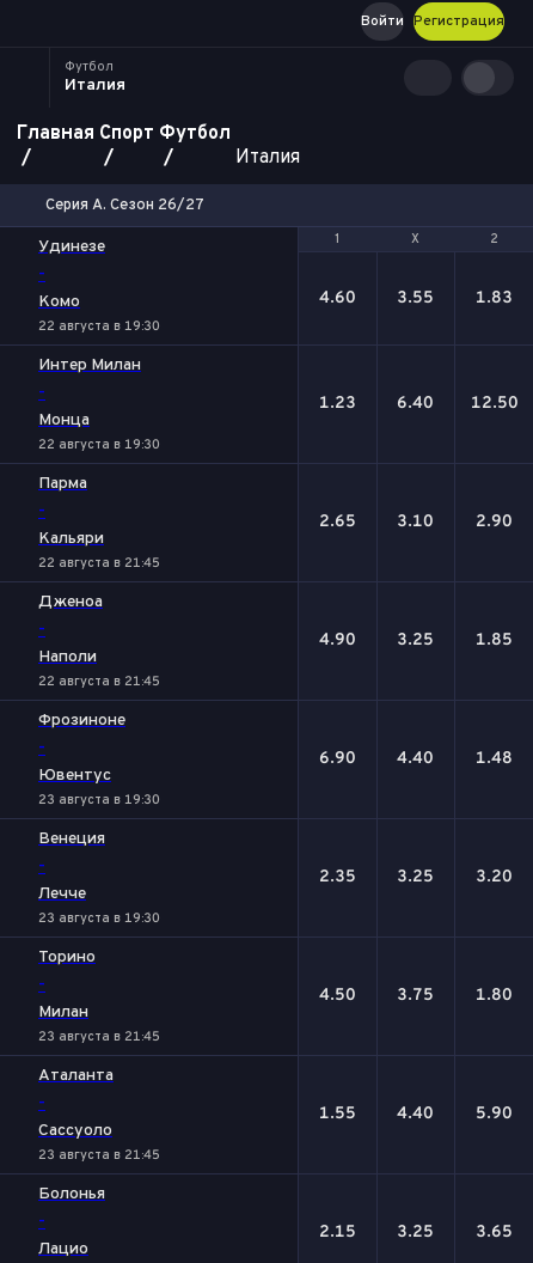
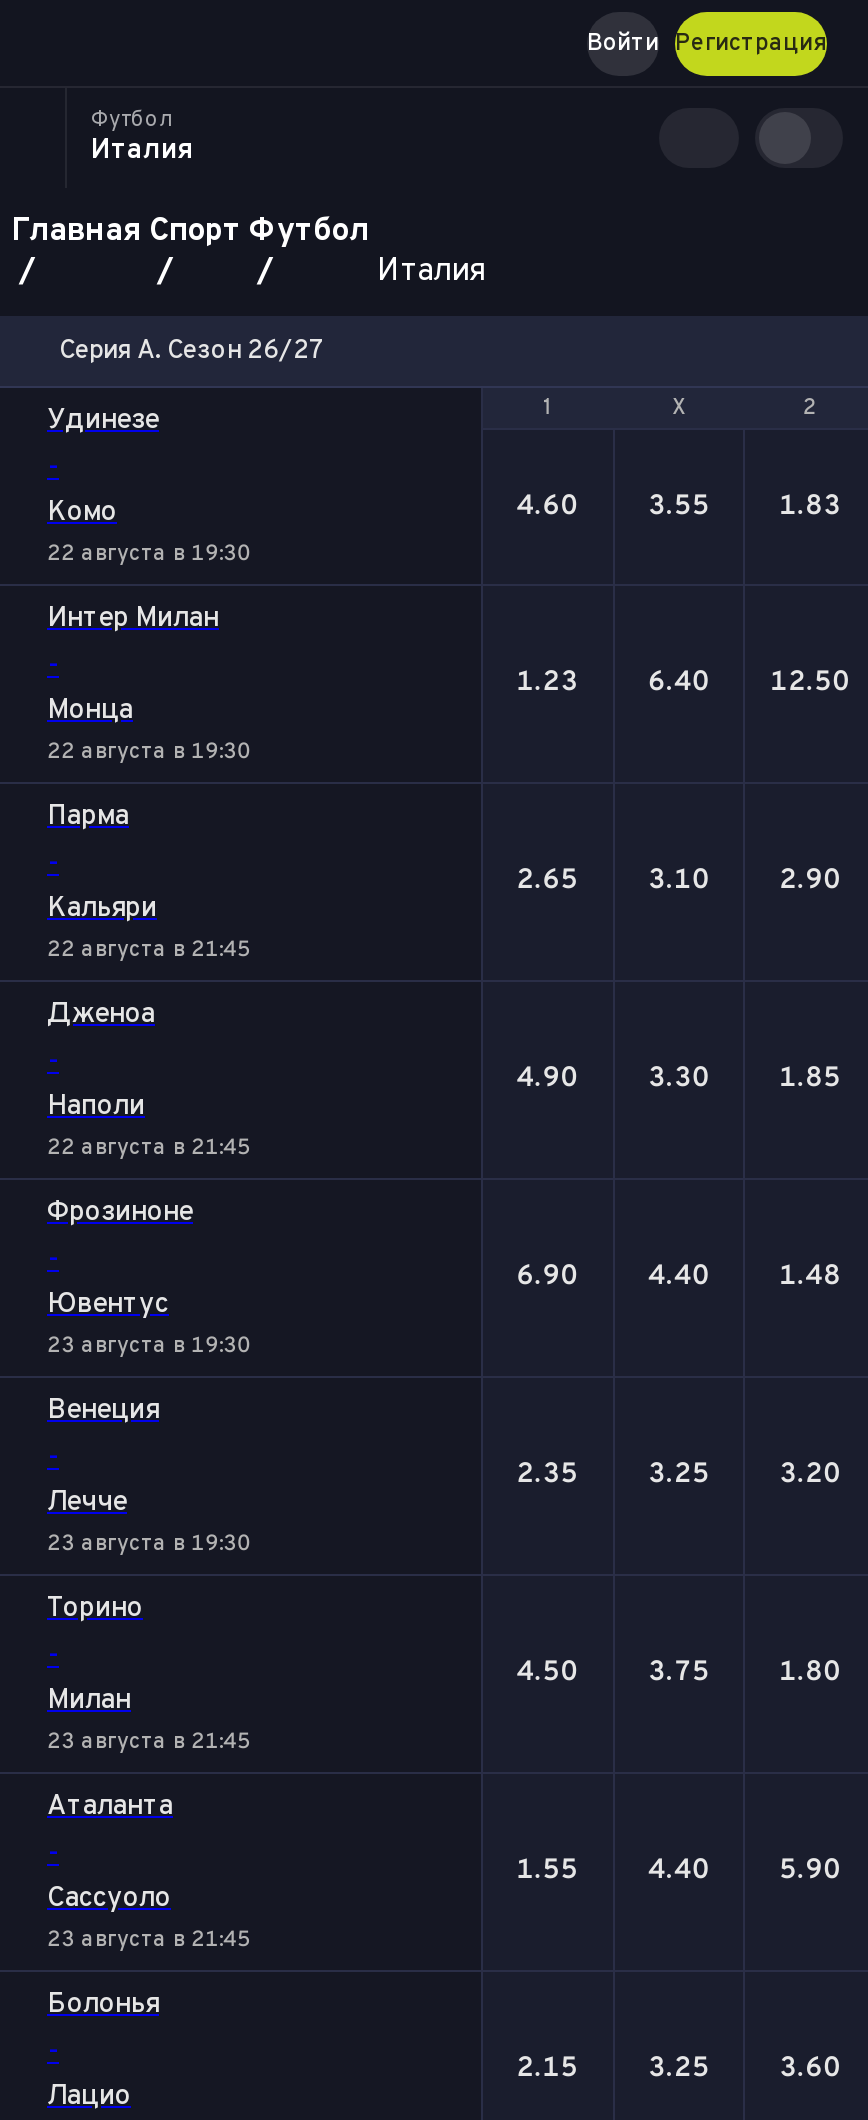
[397,630,434,651] 3.25 -> [648,1062,710,1096] 3.30
[476,1222,513,1243] 3.65 -> [779,2052,841,2086] 3.60

